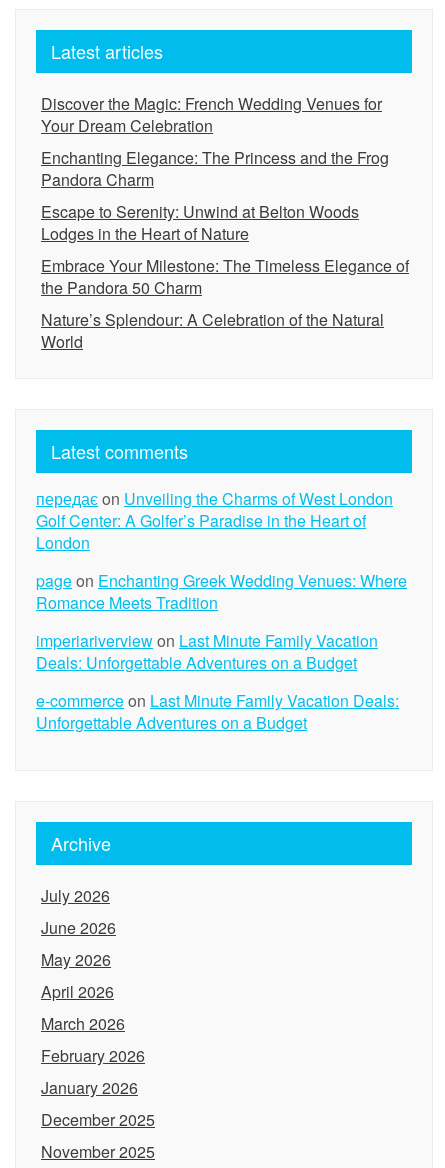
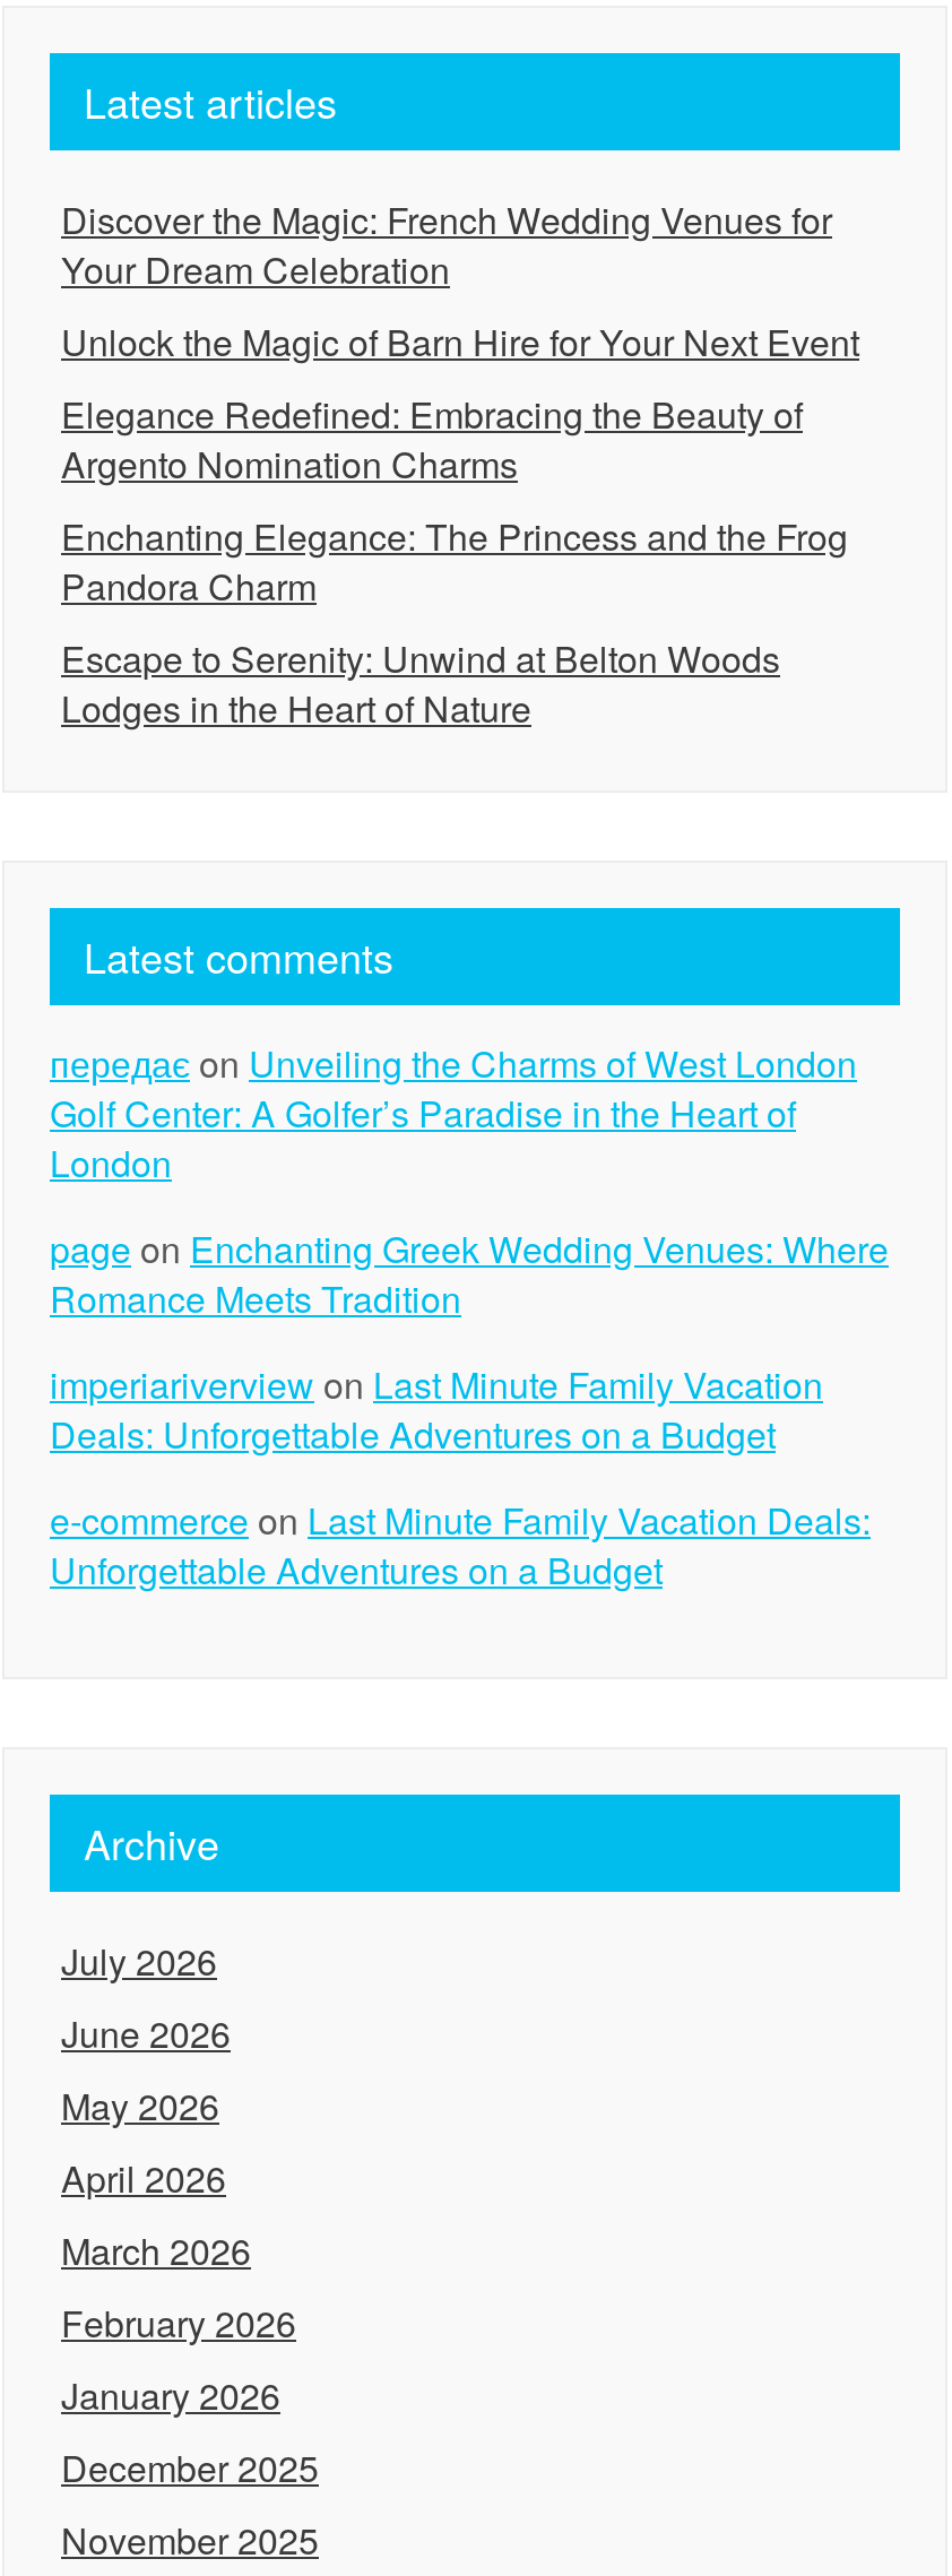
none -> [61,315,859,490] Unlock the Magic of Barn Hire for Your Next Event | Elegance Redefined: Embracing the Beauty of | Argento Nomination Charms
moved [41,146,389,245] -> [61,510,848,734]: Enchanting Elegance: The Princess and the Frog | Pandora Charm | Escape to Serenity: Unwind at Belton Woods | Lodges in the Heart of Nature
[41,254,409,353] Embrace Your Milestone: The Timeless Elegance of | the Pandora 50 Charm | Nature’s Splendour: A Celebration of the Natural | World -> none

